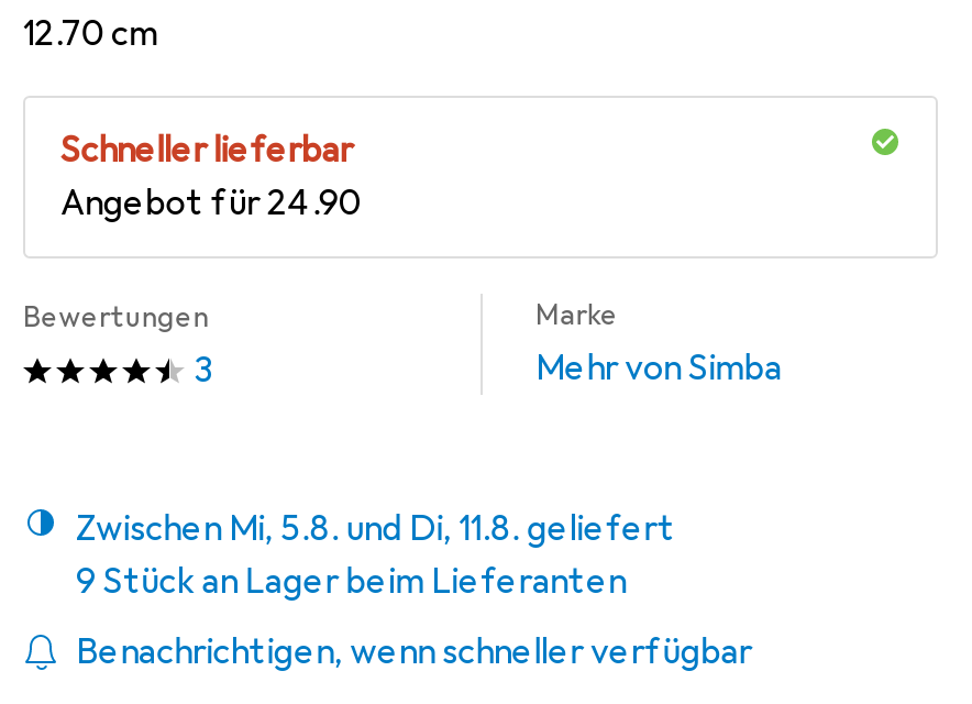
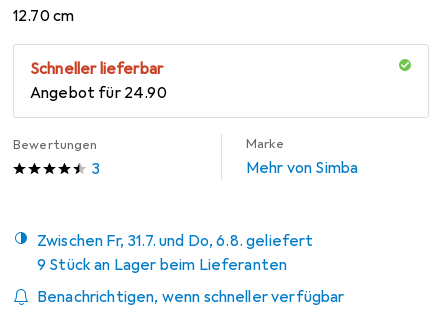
[96,507,675,551] Zwischen Mi, 5.8. und Di, 11.8. geliefert -> [46,231,314,251] Zwischen Fr, 31.7. und Do, 6.8. geliefert

